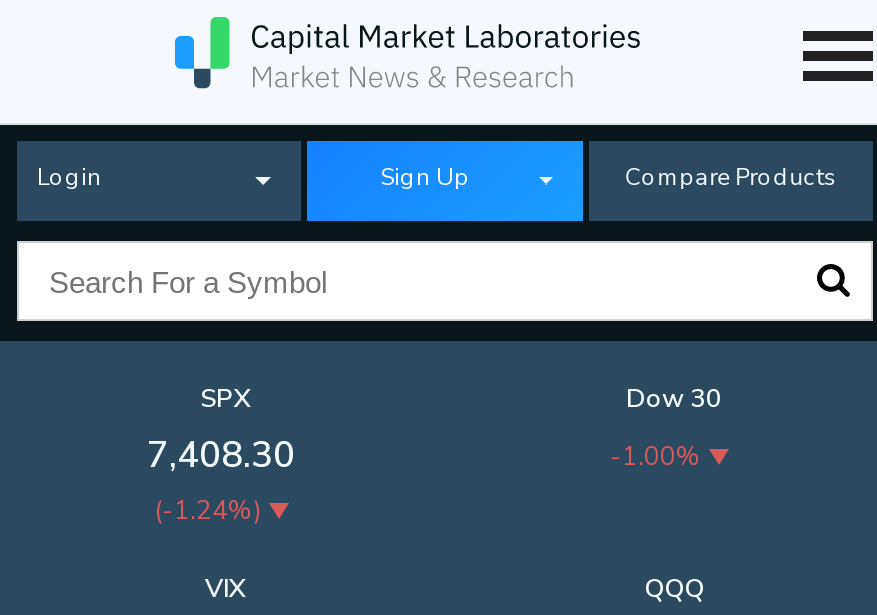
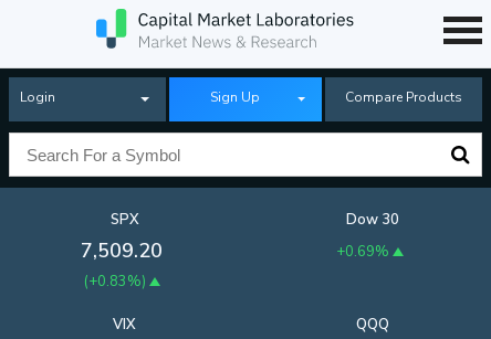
[137,431,305,479] 7,408.30 -> [75,237,168,264] 7,509.20
[610,439,702,475] -1.00% -> [336,242,389,262] +0.69%
[154,493,268,529] (-1.24%) -> [83,272,149,292] (+0.83%)

